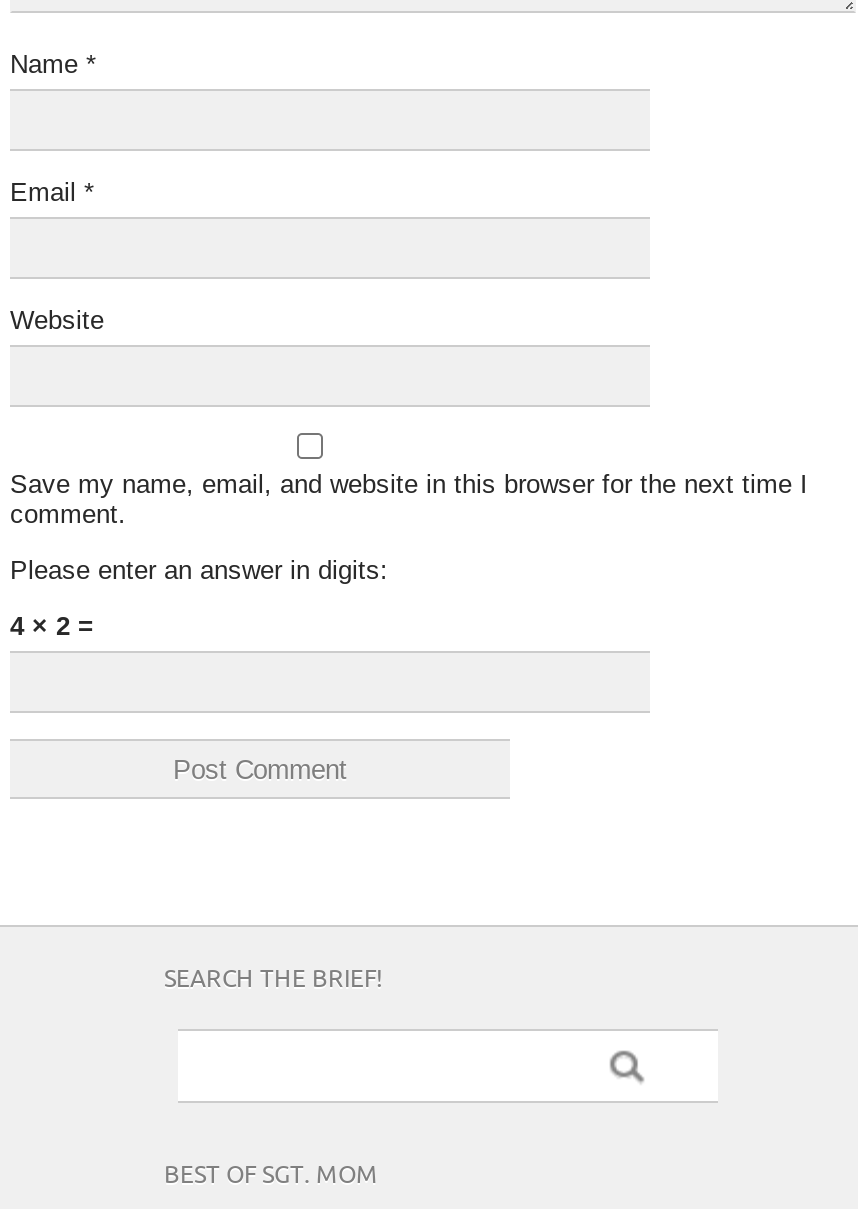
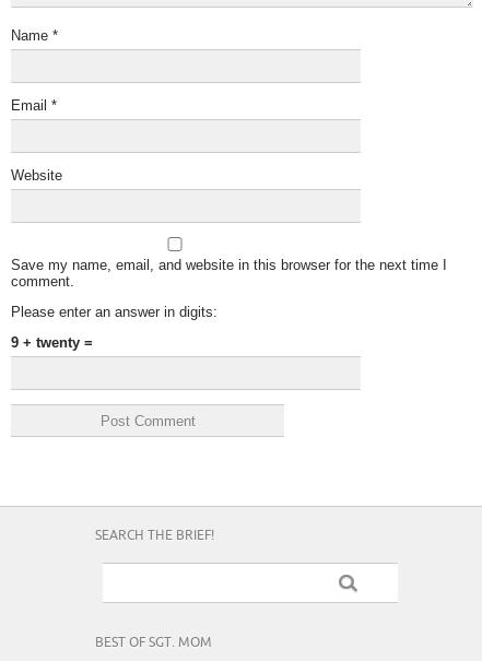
[10,612,94,642] 4 × 2 = -> [11,335,93,351] 9 + twenty =

